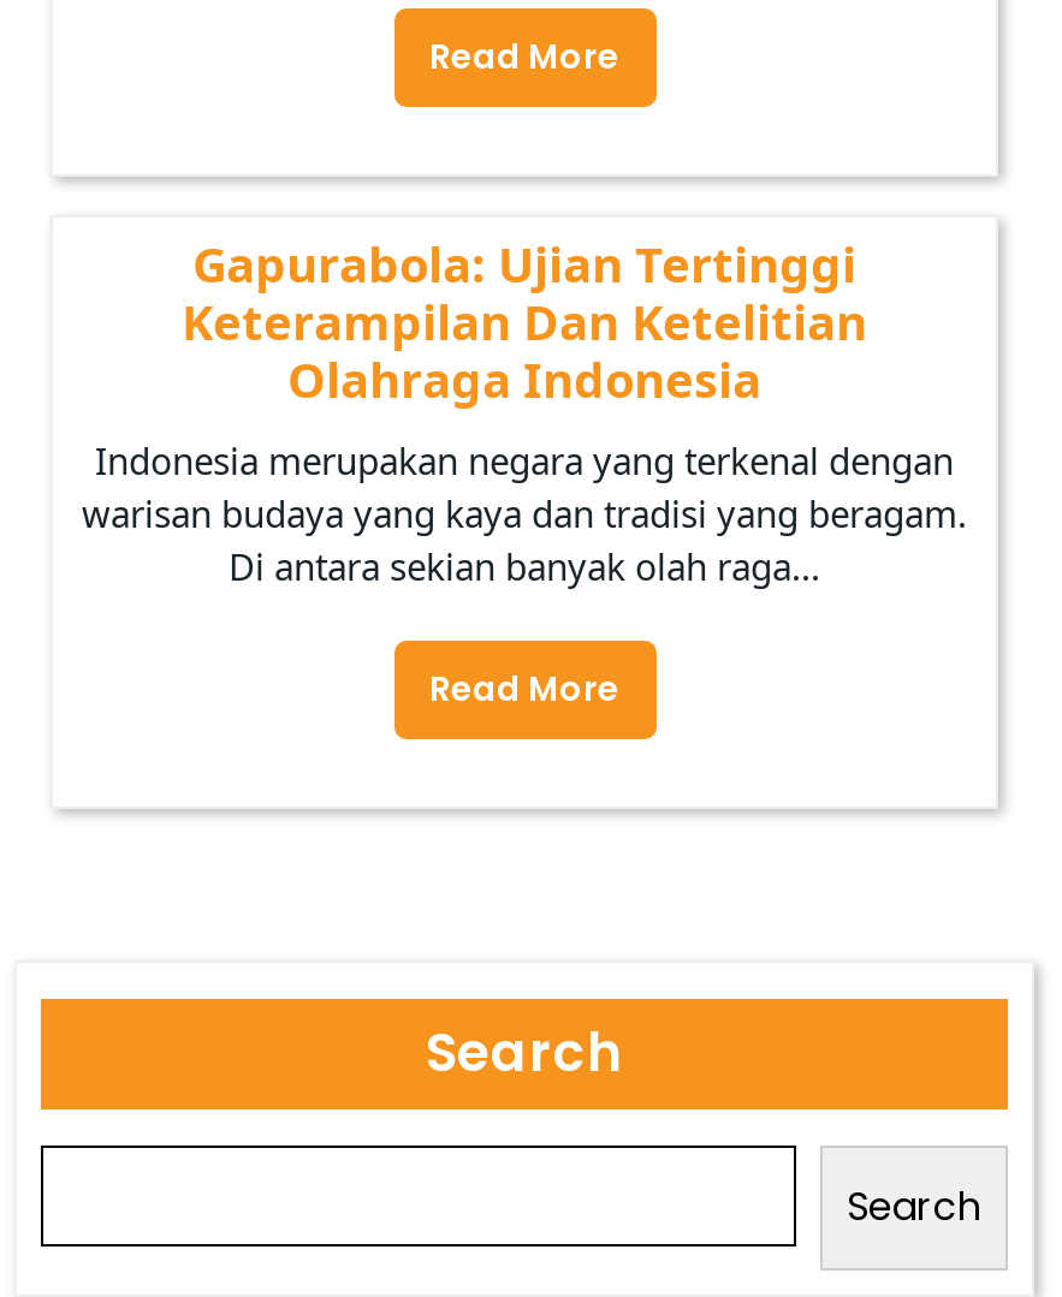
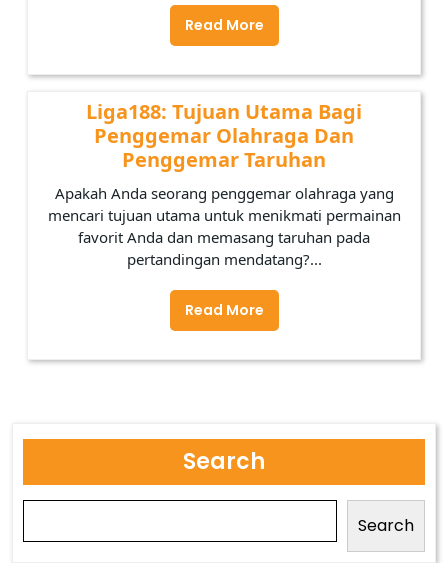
[82,232,967,590] Gapurabola: Ujian Tertinggi | Keterampilan Dan Ketelitian | Olahraga Indonesia | Indonesia merupakan negara yang terkenal dengan | warisan budaya yang kaya dan tradisi yang beragam. | Di antara sekian banyak olah raga... -> [47,98,400,269] Liga188: Tujuan Utama Bagi | Penggemar Olahraga Dan | Penggemar Taruhan | Apakah Anda seorang penggemar olahraga yang | mencari tujuan utama untuk menikmati permainan | favorit Anda dan memasang taruhan pada | pertandingan mendatang?...

